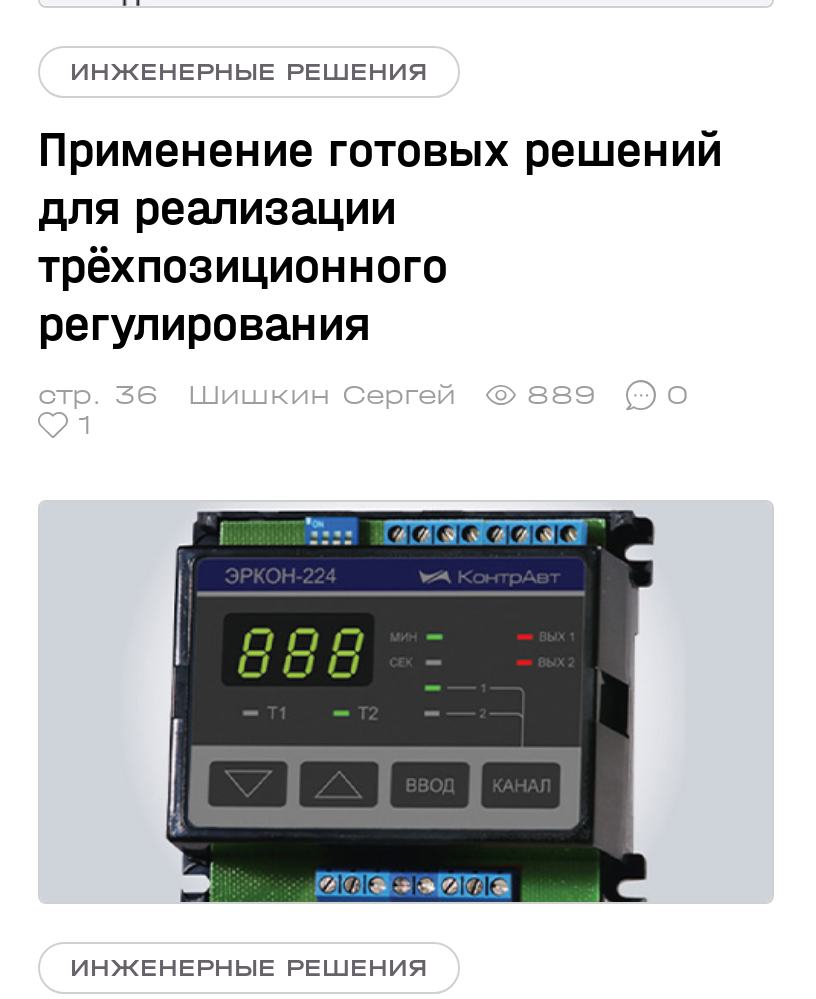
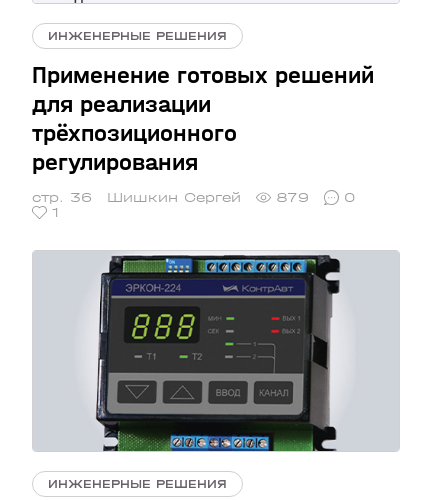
[526,378,596,412] 889 -> [276,189,309,206] 879

